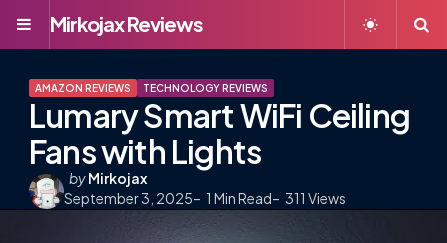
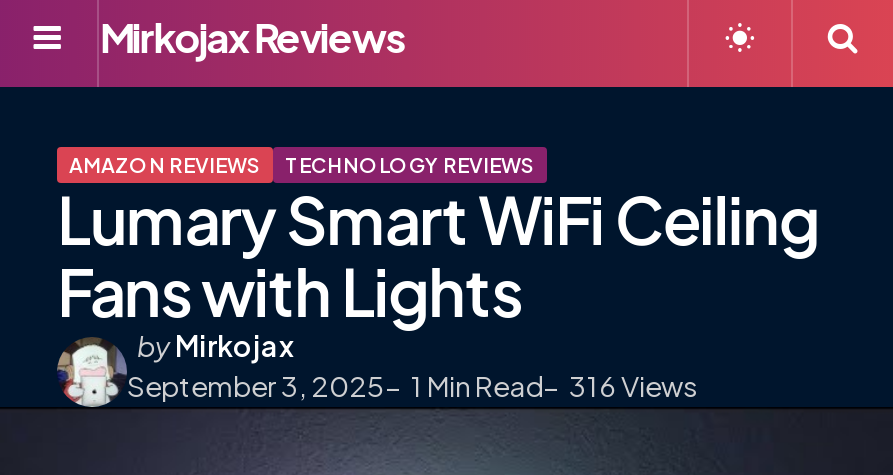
[285,189,346,207] 311 Views -> [569,367,697,403] 316 Views

